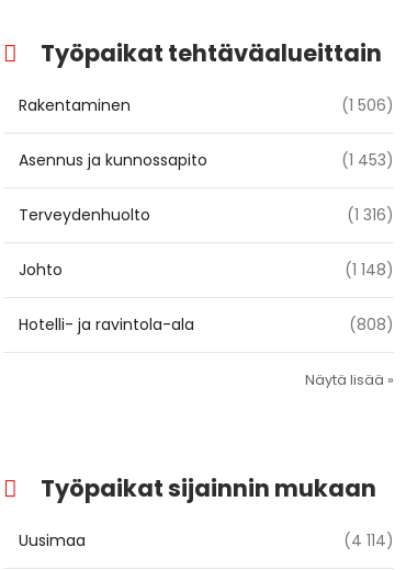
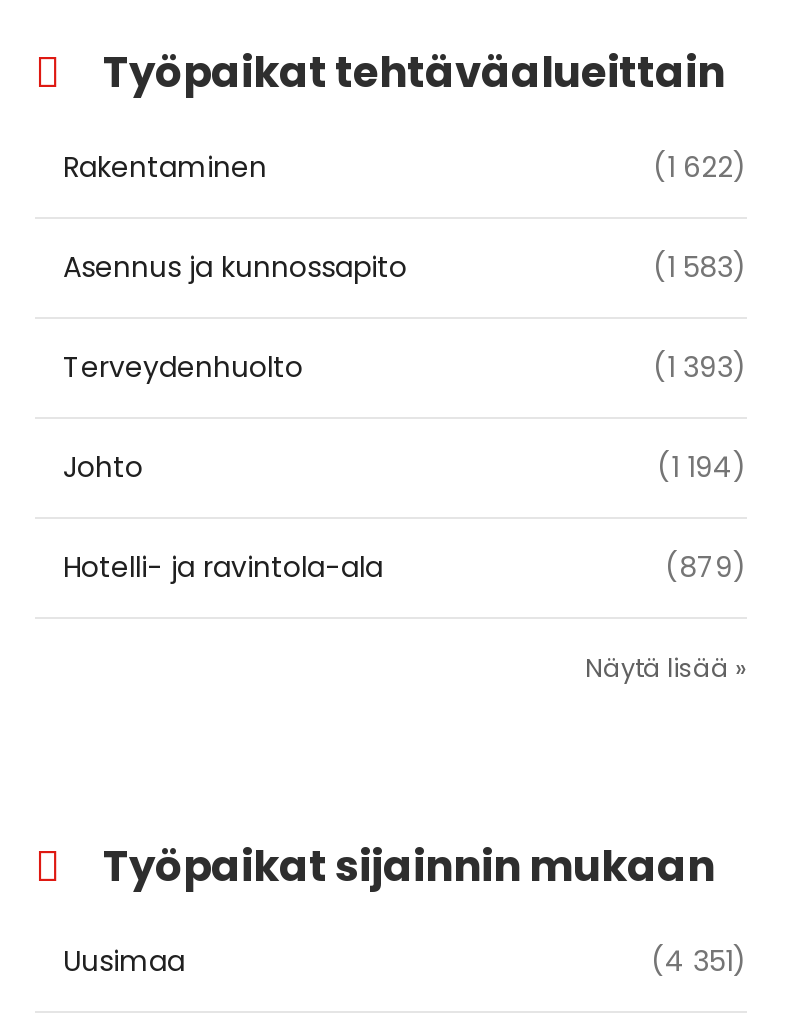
[341,94,394,116] (1 506) -> [653,147,747,187] (1 622)
[341,149,394,171] (1 453) -> [653,247,747,287] (1 583)
[347,204,394,226] (1 316) -> [653,347,747,387] (1 393)
[345,258,394,280] (1 148) -> [657,447,747,487] (1 194)
[349,313,394,335] (808) -> [665,547,747,587] (879)
[343,529,394,551] (4 114) -> [651,941,747,981] (4 351)

